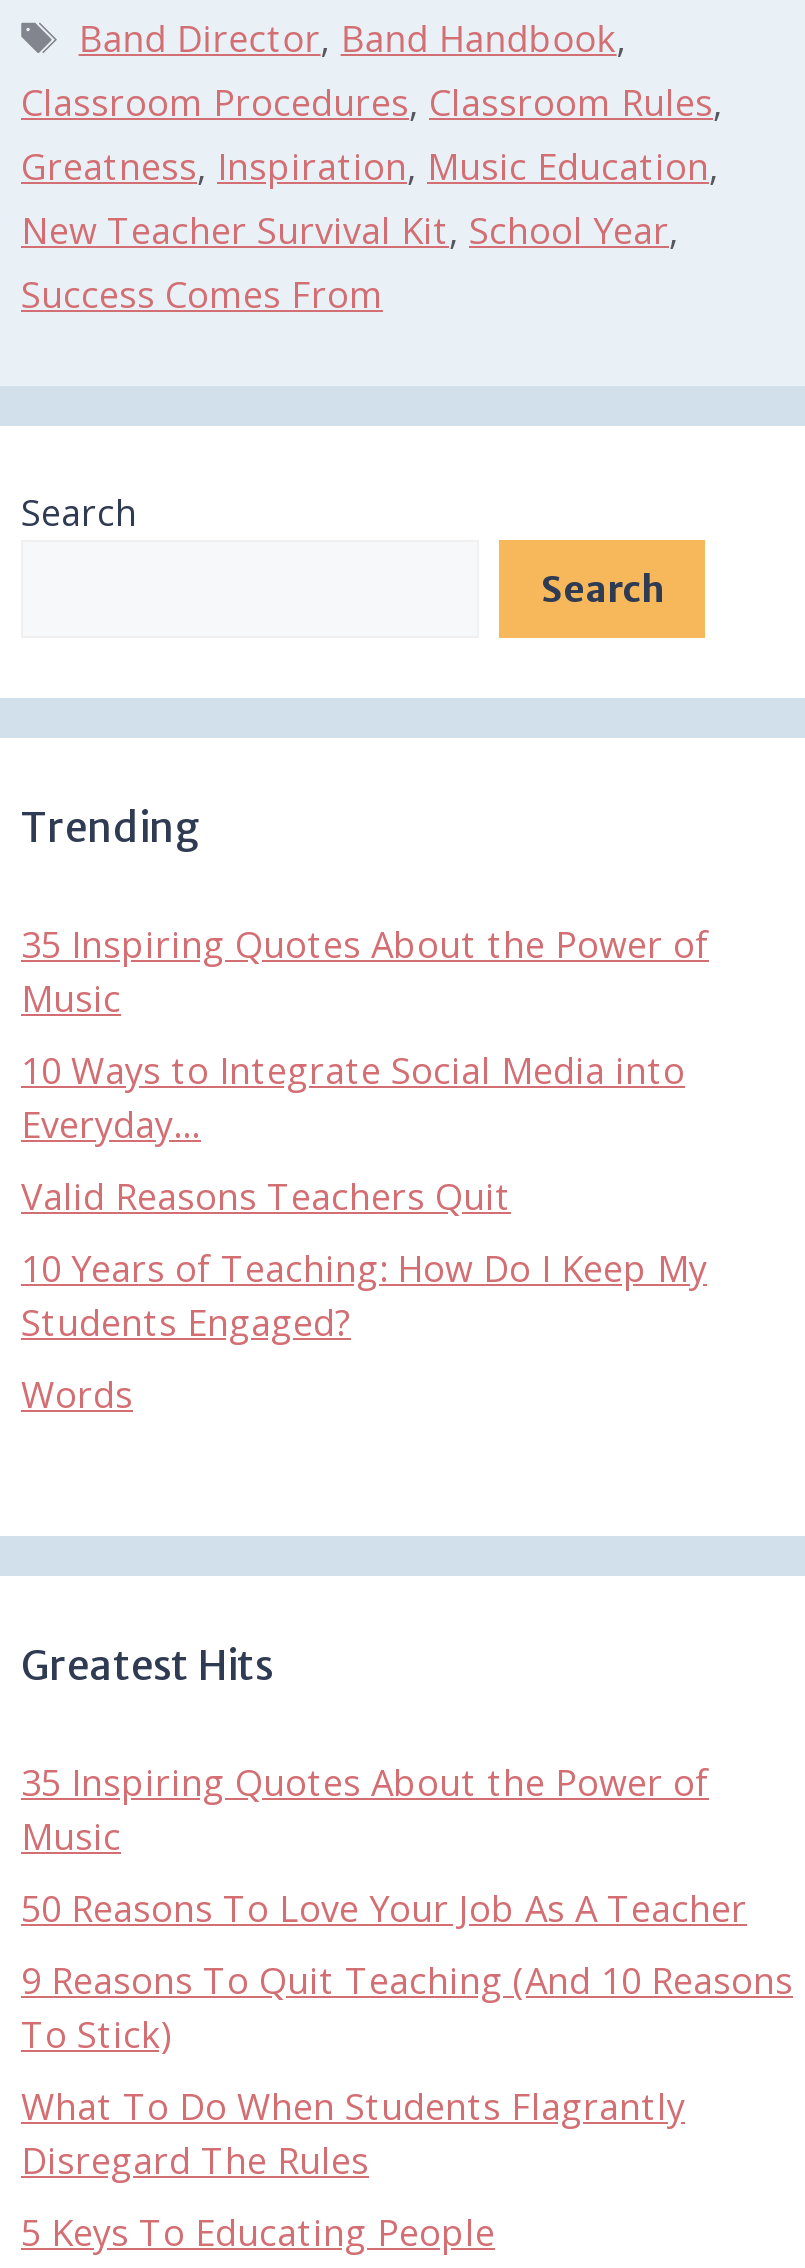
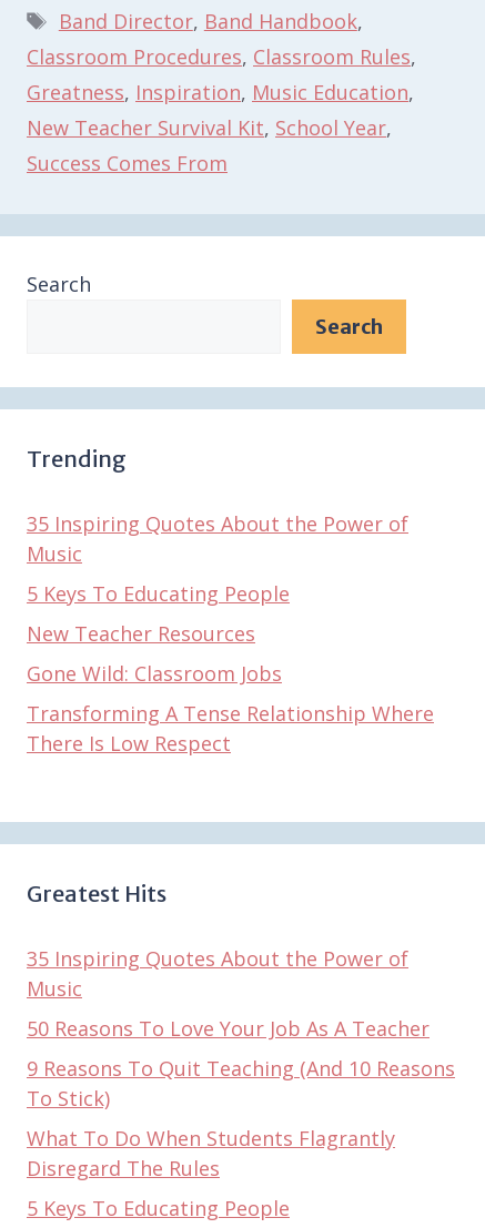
[21,1046,685,1148] 10 Ways to Integrate Social Media into | Everyday… -> [27,580,290,607] 5 Keys To Educating People
[21,1172,511,1220] Valid Reasons Teachers Quit -> [27,620,255,647] New Teacher Resources
[21,1244,707,1346] 10 Years of Teaching: How Do I Keep My | Students Engaged? -> [27,660,282,686] Gone Wild: Classroom Jobs
[21,1370,133,1418] Words -> [27,700,434,756] Transforming A Tense Relationship Where | There Is Low Respect

